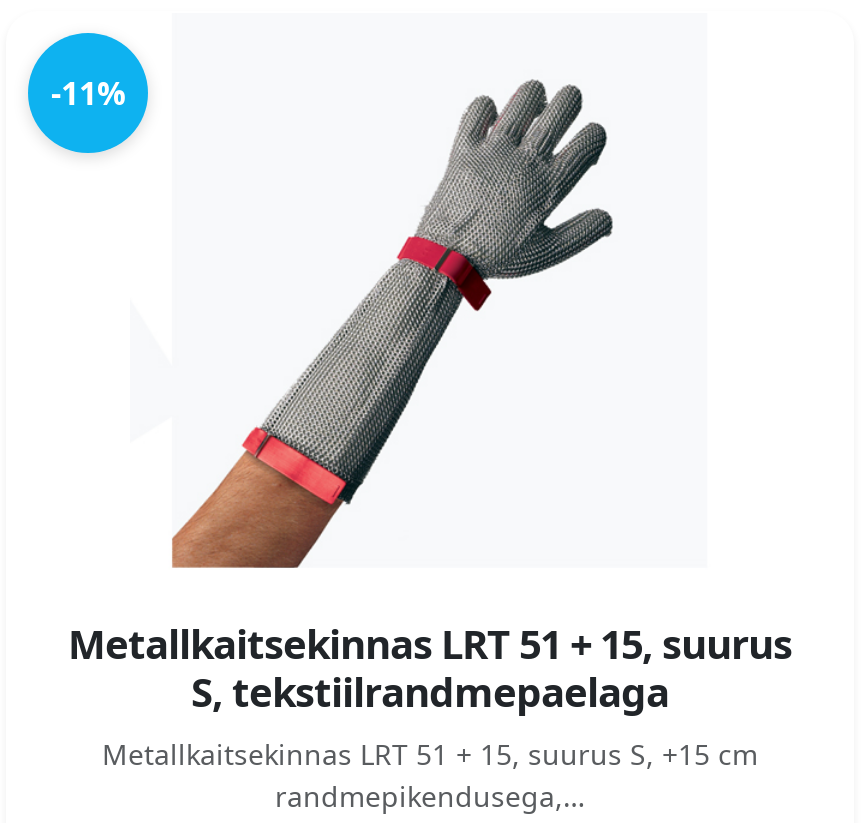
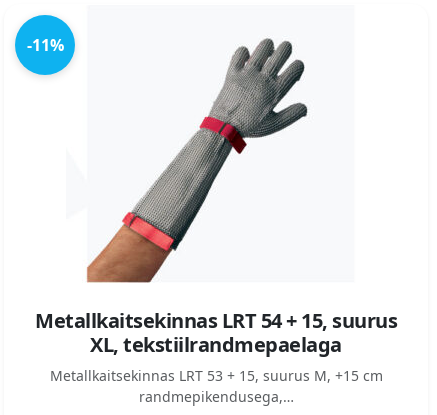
[68,616,792,670] Metallkaitsekinnas LRT 51 + 15, suurus -> [35,307,397,334] Metallkaitsekinnas LRT 54 + 15, suurus
[191,664,669,718] S, tekstiilrandmepaelaga -> [90,331,342,358] XL, tekstiilrandmepaelaga
[102,734,758,772] Metallkaitsekinnas LRT 51 + 15, suurus S, +15 cm -> [49,366,382,385] Metallkaitsekinnas LRT 53 + 15, suurus M, +15 cm

